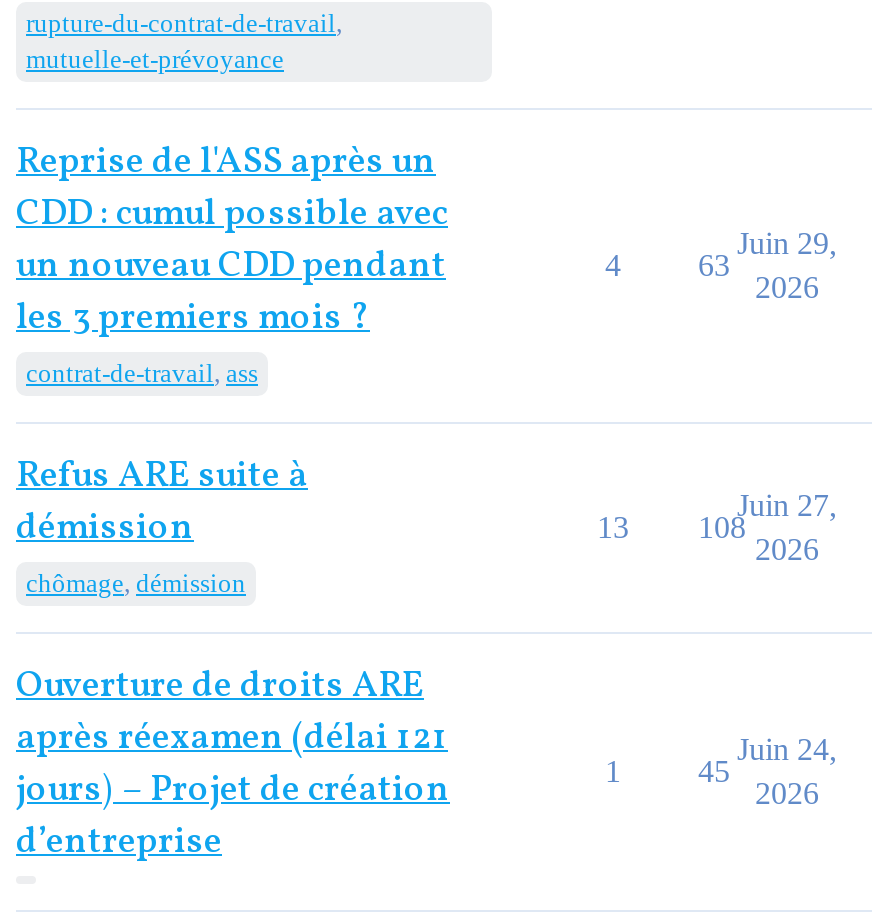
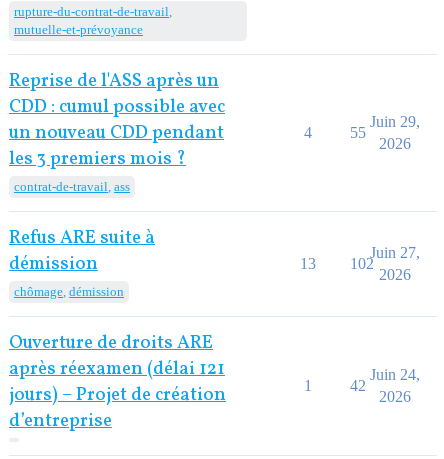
[698,248,730,282] 63 -> [350,124,366,141] 55
[698,510,746,544] 108 -> [350,255,374,272] 102
[698,754,730,788] 45 -> [350,377,366,394] 42

